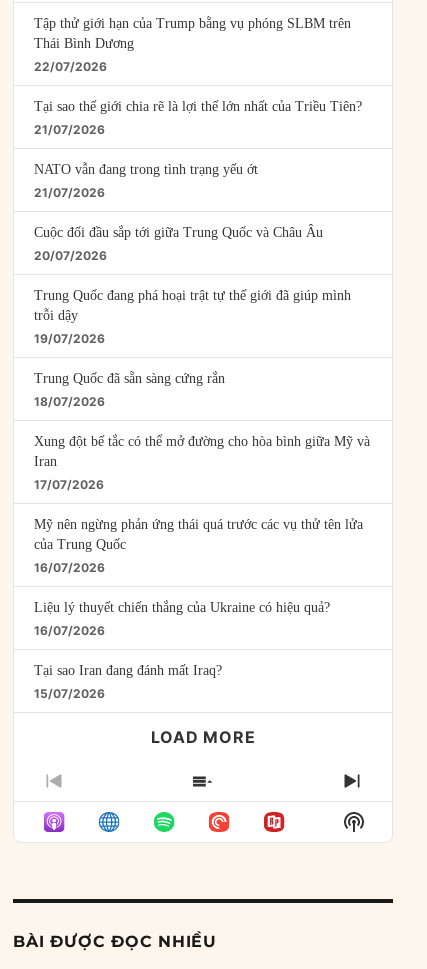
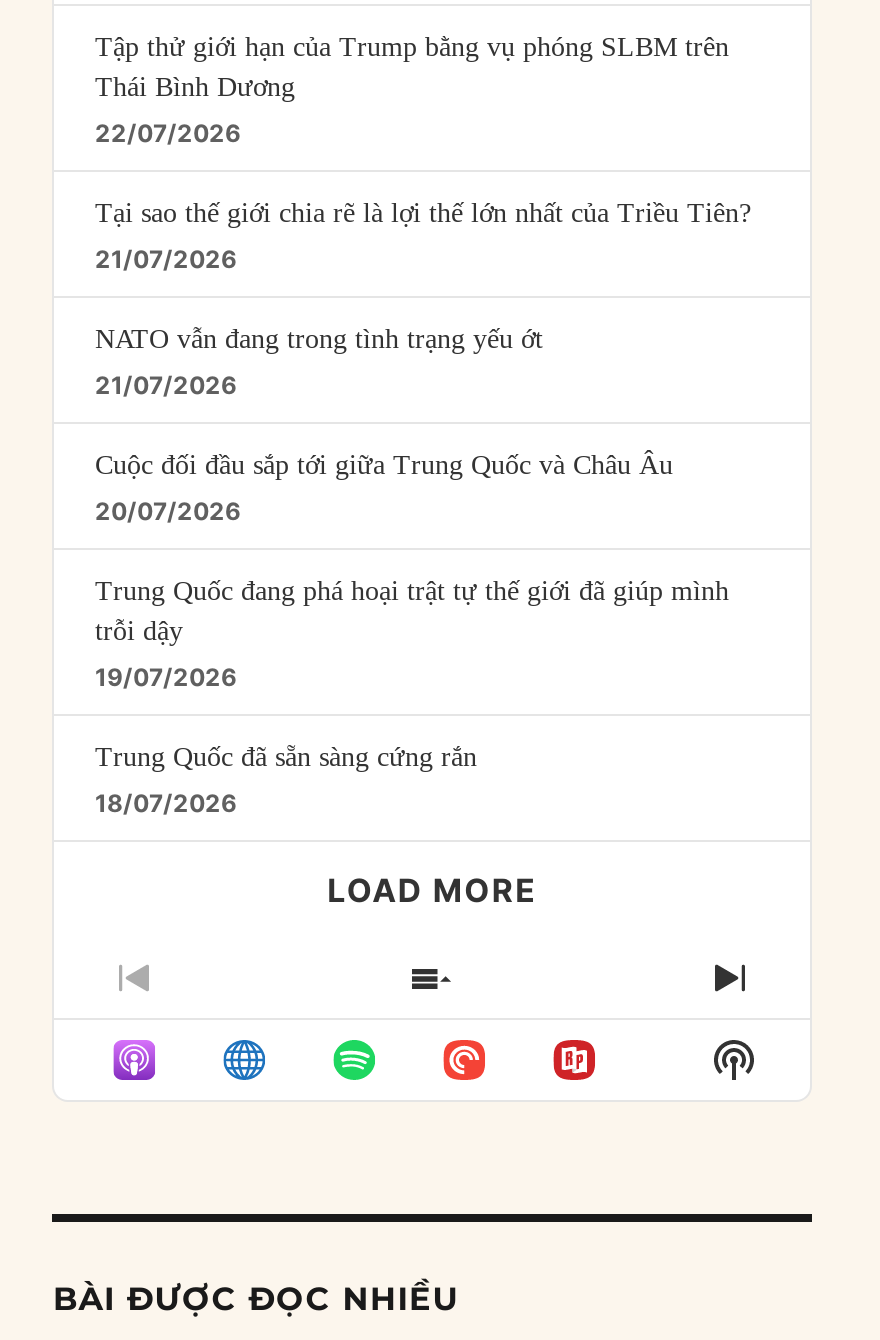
[34,434,370,701] Xung đột bế tắc có thể mở đường cho hòa bình giữa Mỹ và | Iran | 17/07/2026 | Mỹ nên ngừng phản ứng thái quá trước các vụ thử tên lửa | của Trung Quốc | 16/07/2026 | Liệu lý thuyết chiến thắng của Ukraine có hiệu quả? | 16/07/2026 | Tại sao Iran đang đánh mất Iraq? | 15/07/2026 -> none

